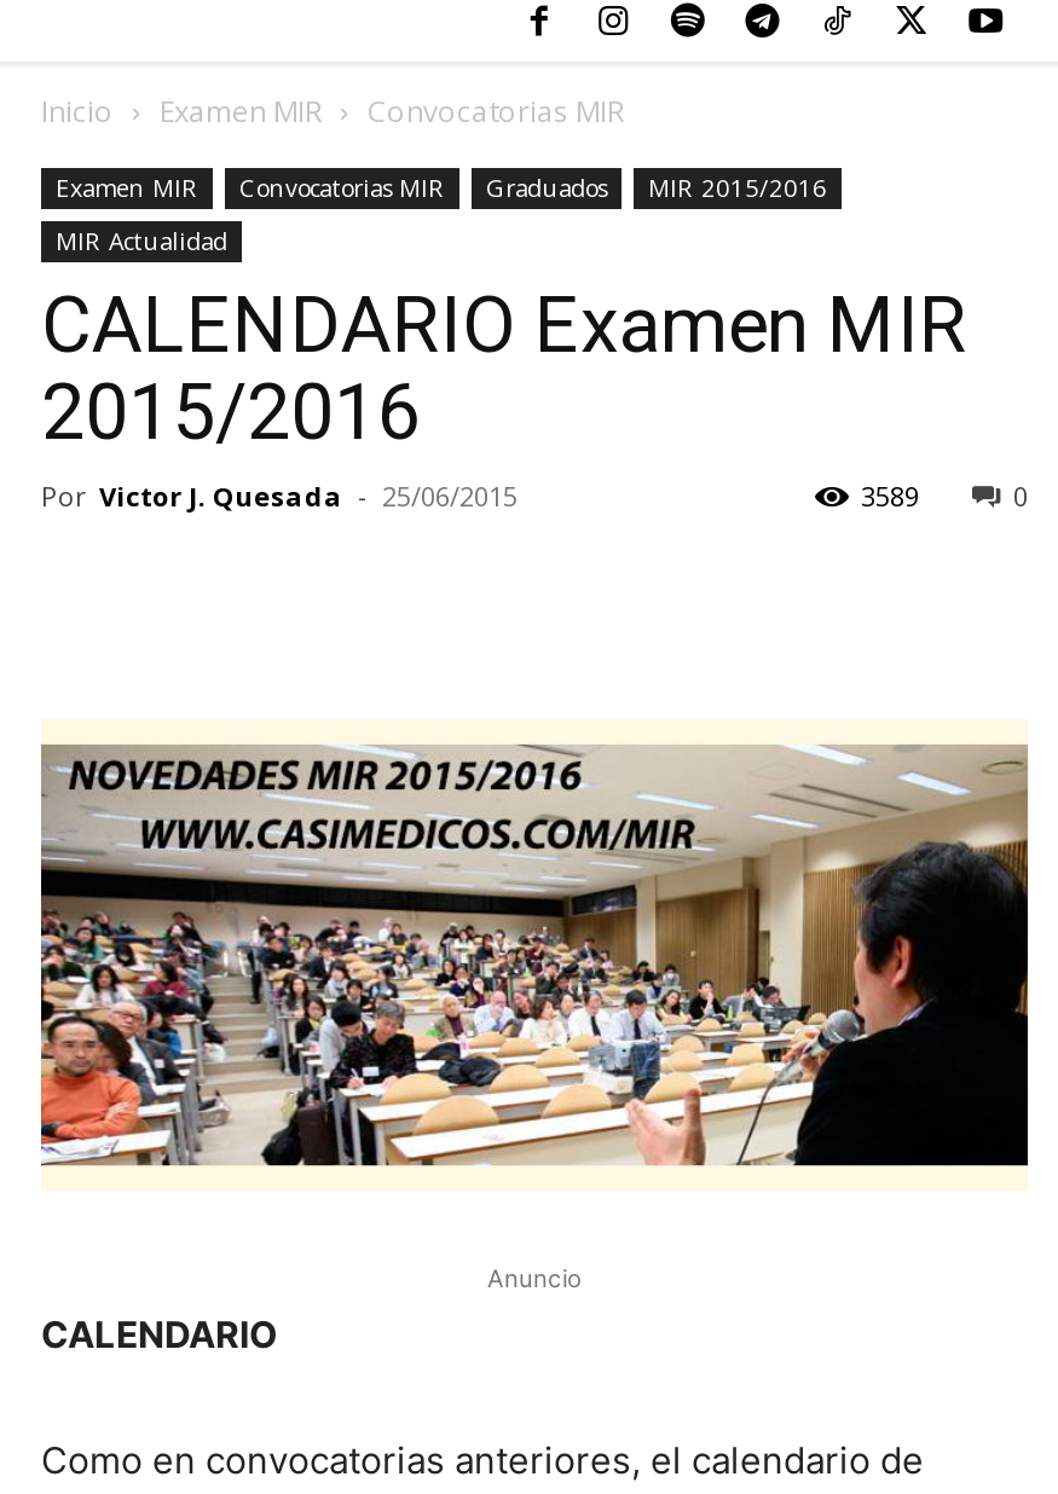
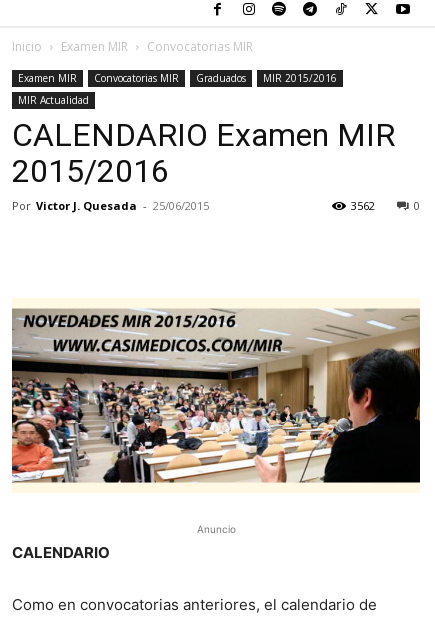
[861,477,919,513] 3589 -> [351,198,375,213] 3562

